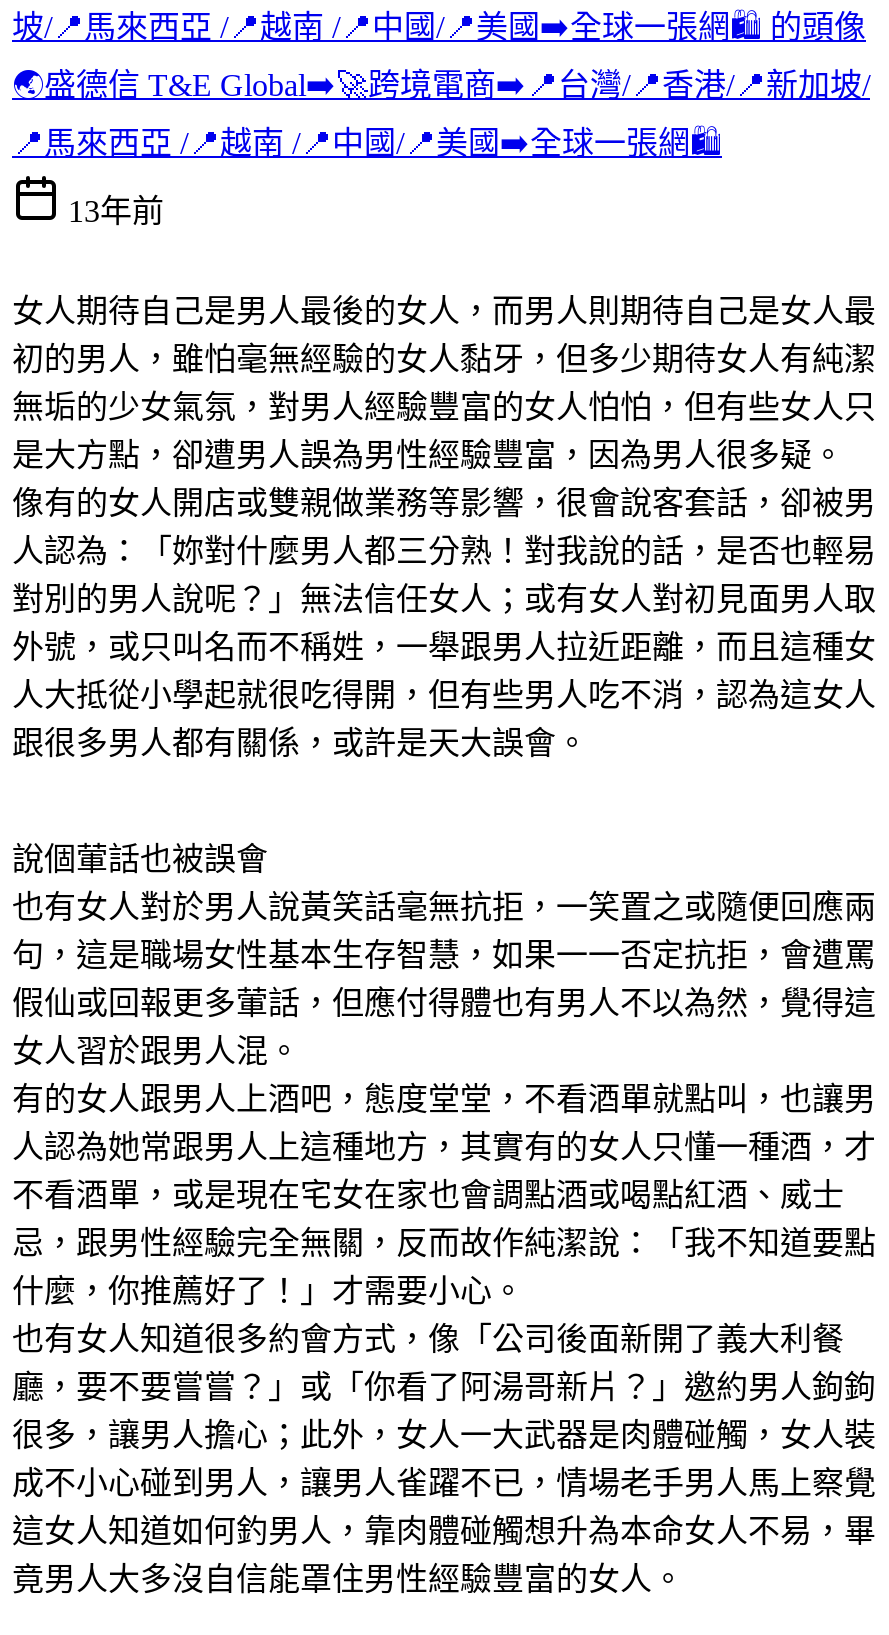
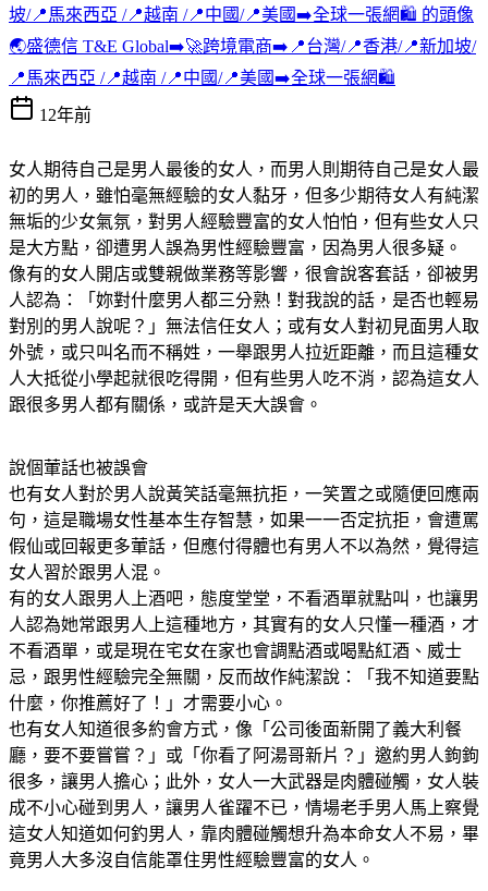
[68,194,164,228] 13年前 -> [39,106,91,124] 12年前

